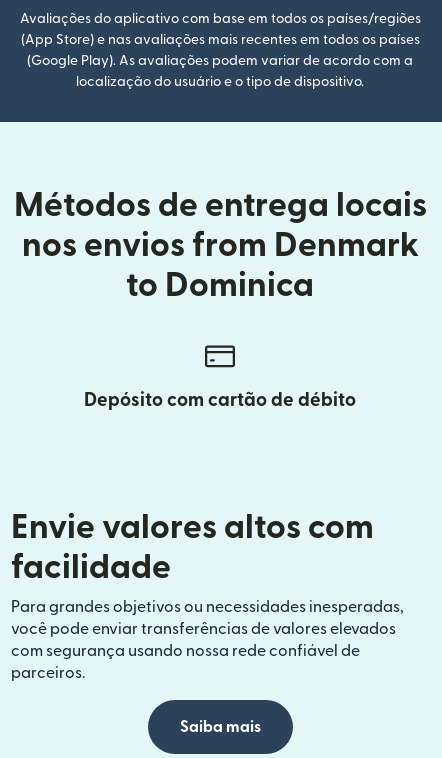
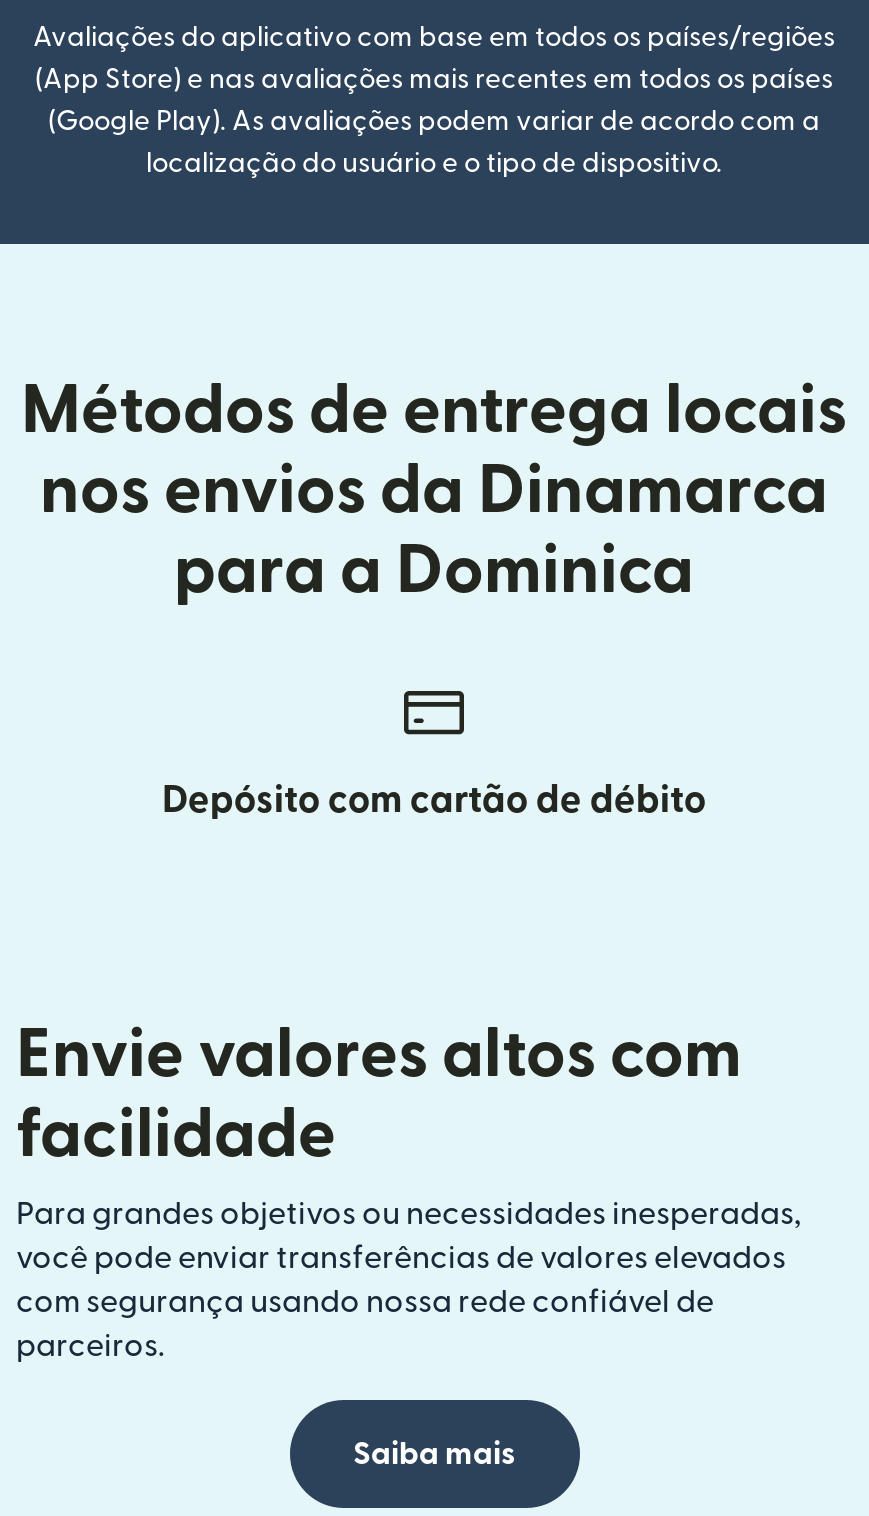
[21,229,418,302] nos envios from Denmark | to Dominica -> [40,457,828,603] nos envios da Dinamarca | para a Dominica

